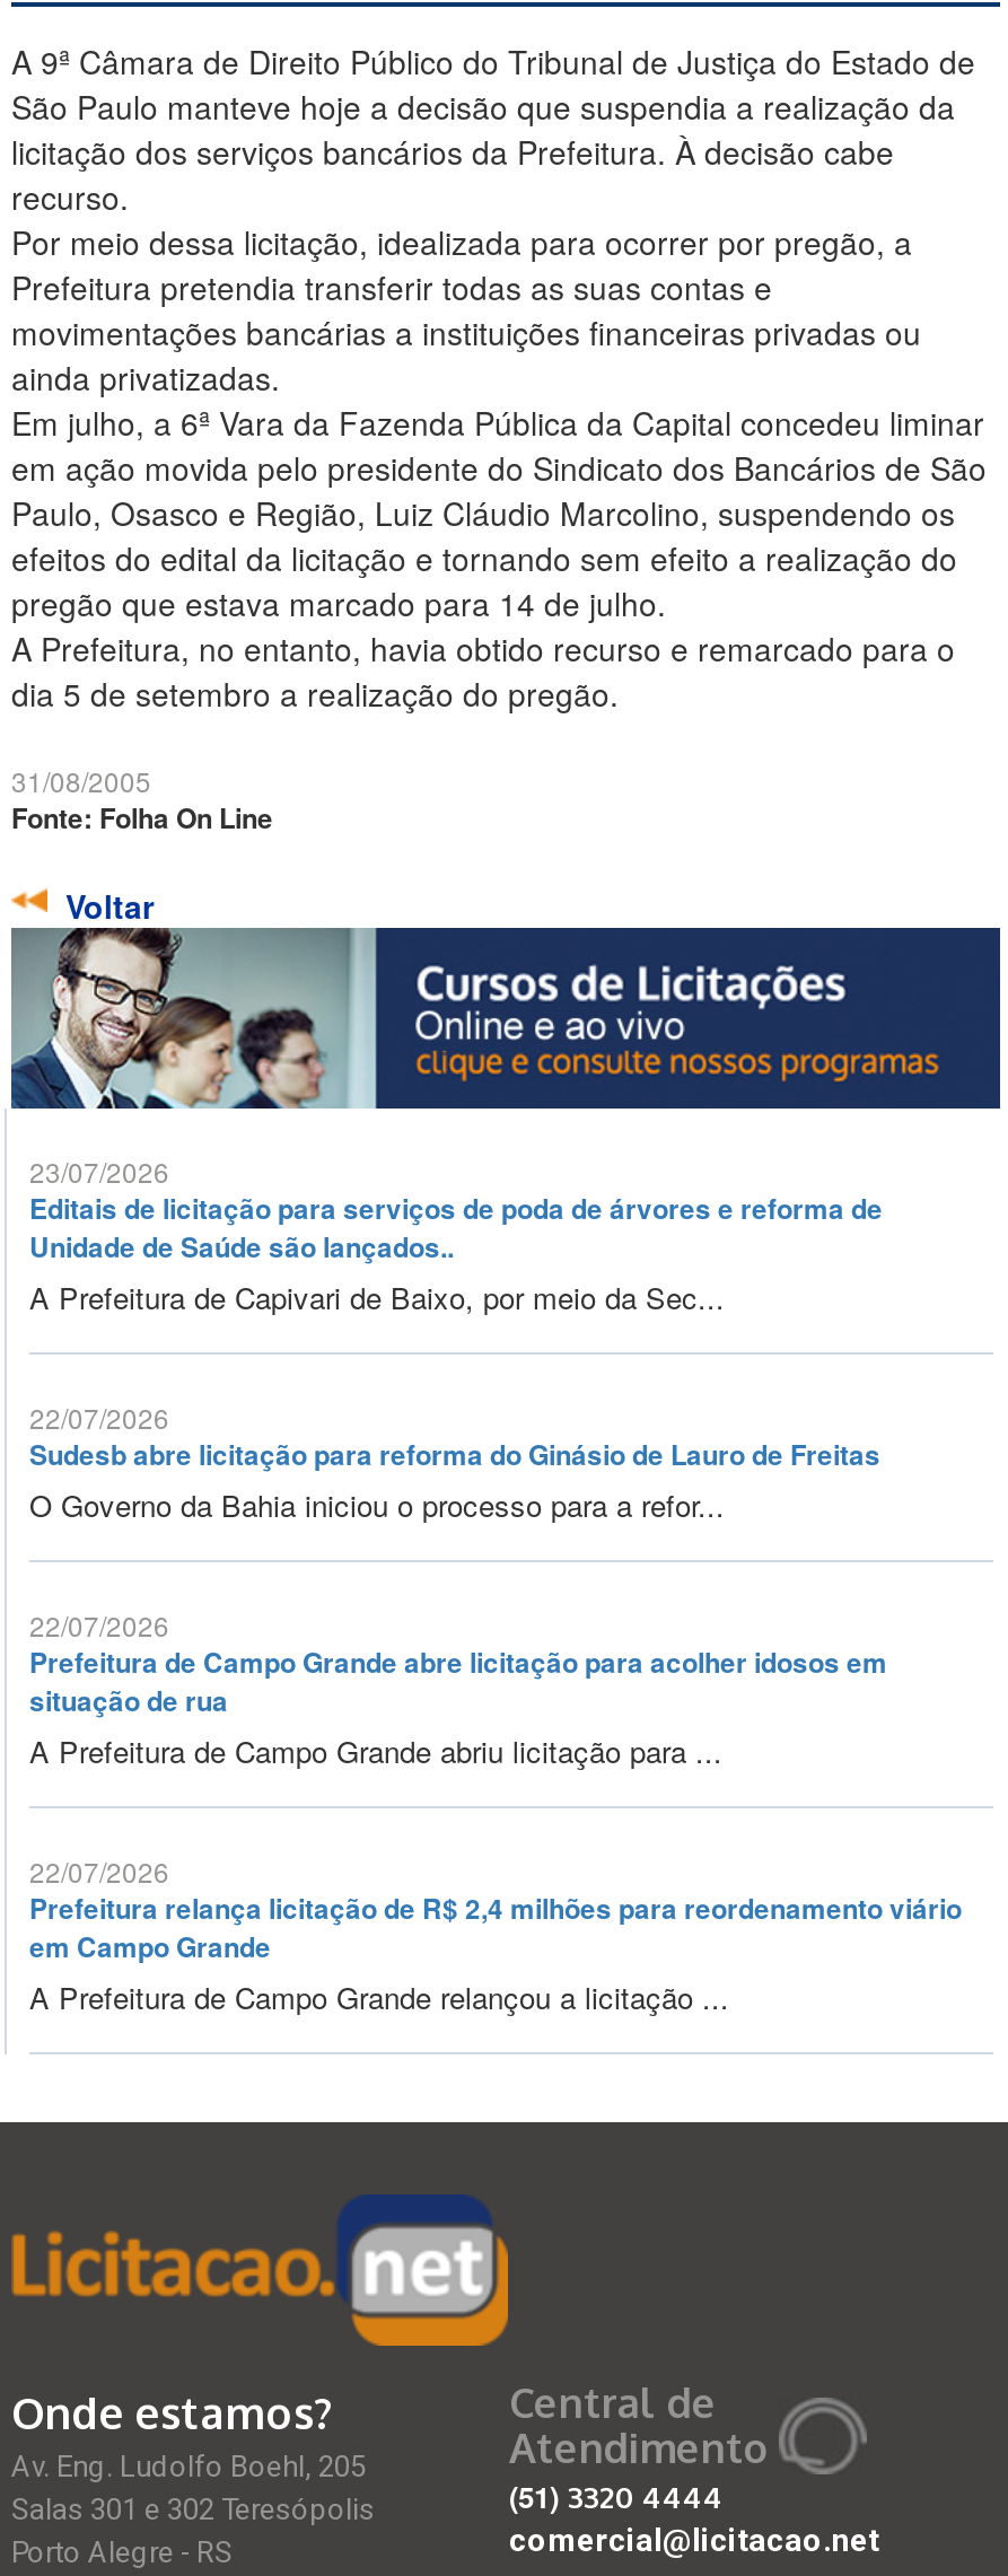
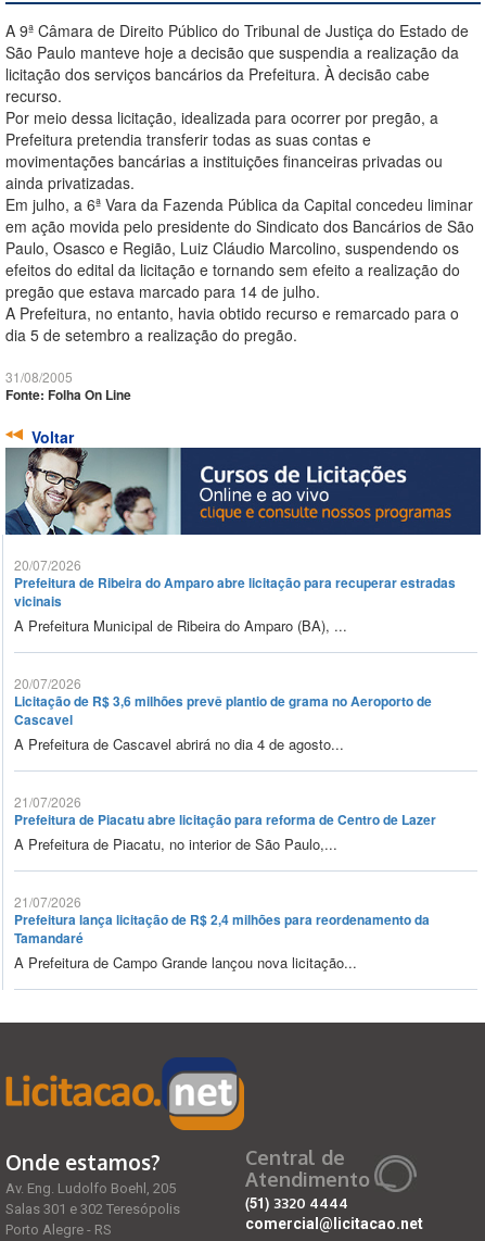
[29,1152,883,1319] 23/07/2026 | Editais de licitação para serviços de poda de árvores e reforma de | Unidade de Saúde são lançados.. | A Prefeitura de Capivari de Baixo, por meio da Sec... -> [14,555,456,636] 20/07/2026 | Prefeitura de Ribeira do Amparo abre licitação para recuperar estradas | vicinais | A Prefeitura Municipal de Ribeira do Amparo (BA), ...
[29,1398,880,1526] 22/07/2026 | Sudesb abre licitação para reforma do Ginásio de Lauro de Freitas | O Governo da Bahia iniciou o processo para a refor... -> [14,674,432,754] 20/07/2026 | Licitação de R$ 3,6 milhões prevê plantio de grama no Aeroporto de | Cascavel | A Prefeitura de Cascavel abrirá no dia 4 de agosto...
[29,1605,887,1772] 22/07/2026 | Prefeitura de Campo Grande abre licitação para acolher idosos em | situação de rua | A Prefeitura de Campo Grande abriu licitação para ... -> [14,792,436,854] 21/07/2026 | Prefeitura de Piacatu abre licitação para reforma de Centro de Lazer | A Prefeitura de Piacatu, no interior de São Paulo,...
[29,1852,962,2019] 22/07/2026 | Prefeitura relança licitação de R$ 2,4 milhões para reordenamento viário | em Campo Grande | A Prefeitura de Campo Grande relançou a licitação ... -> [14,892,430,973] 21/07/2026 | Prefeitura lança licitação de R$ 2,4 milhões para reordenamento da | Tamandaré | A Prefeitura de Campo Grande lançou nova licitação...

